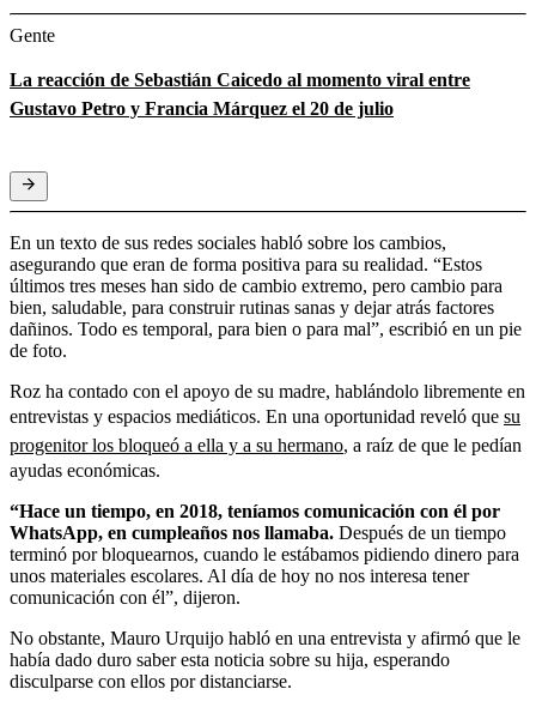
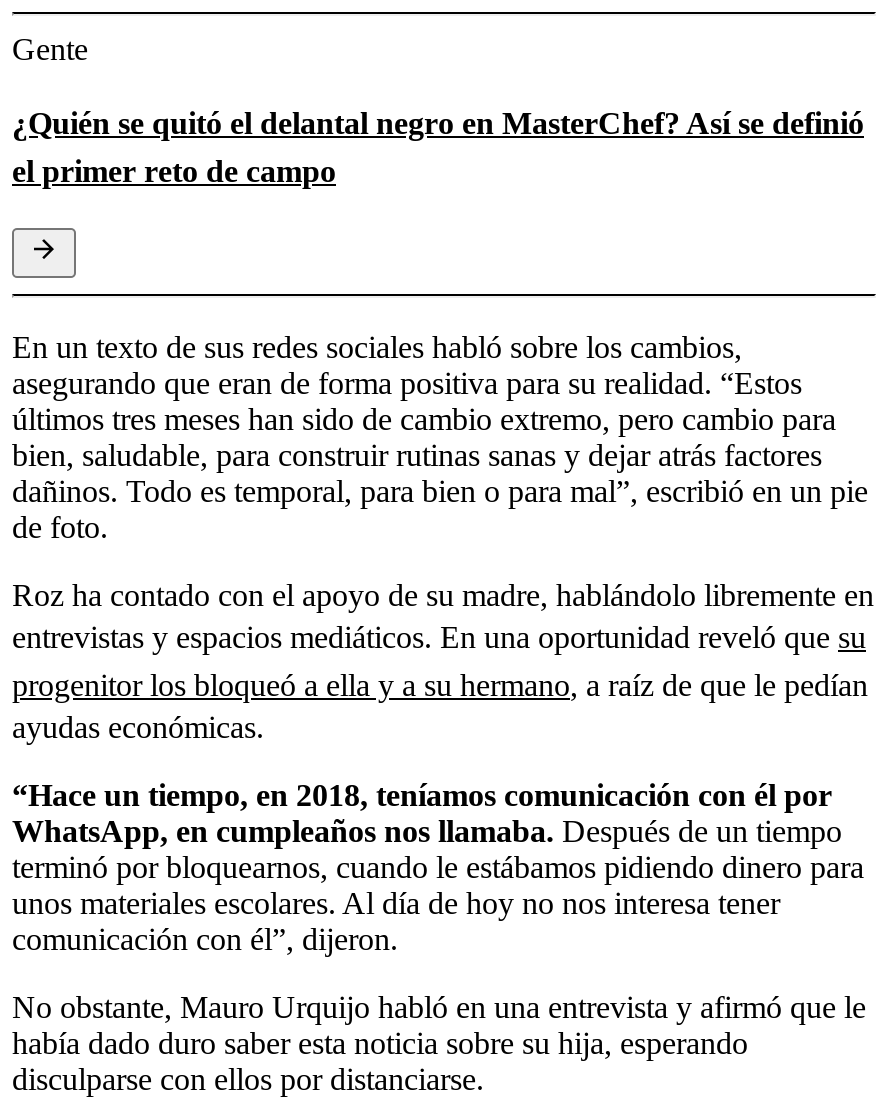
[10,69,470,118] La reacción de Sebastián Caicedo al momento viral entre | Gustavo Petro y Francia Márquez el 20 de julio -> [12,105,864,187] ¿Quién se quitó el delantal negro en MasterChef? Así se definió | el primer reto de campo

